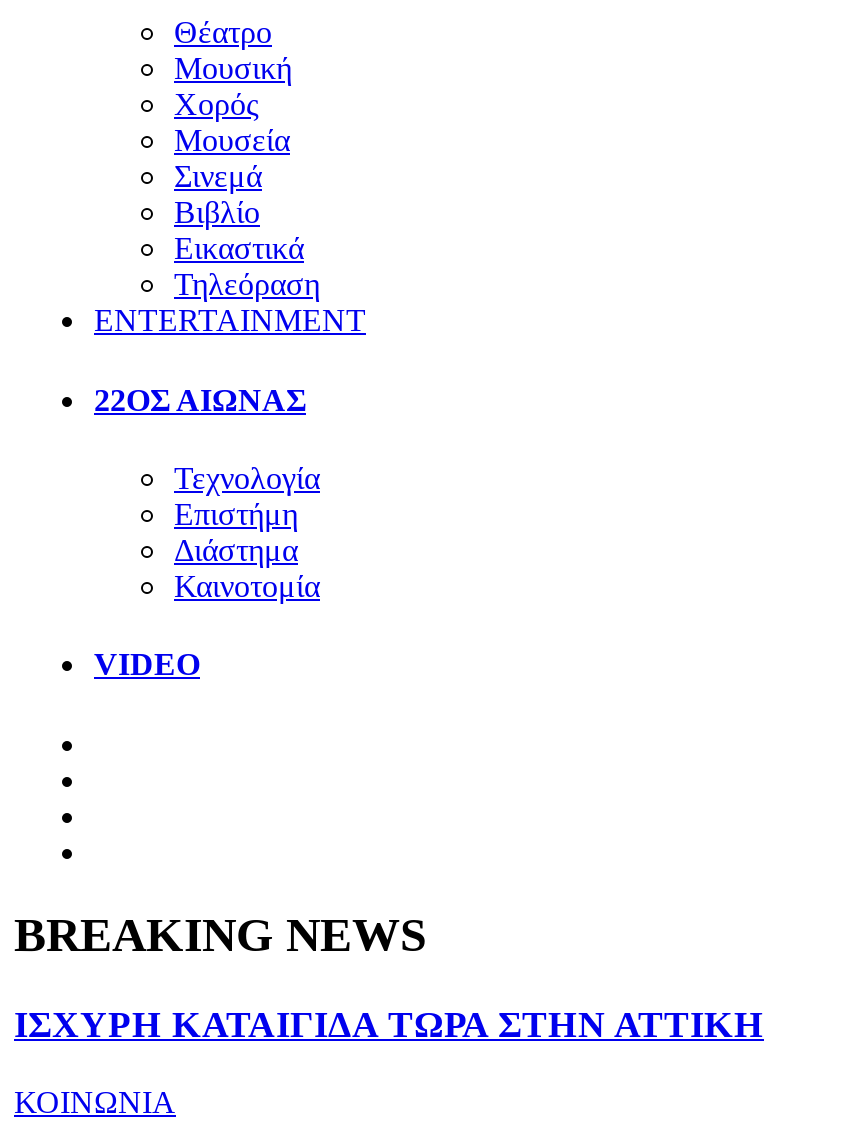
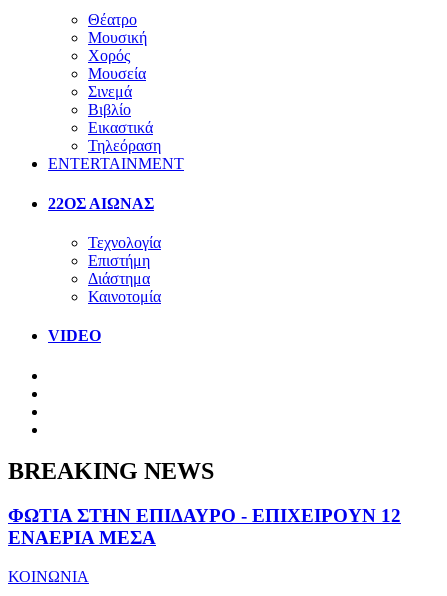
[14,1004,764,1046] ΙΣΧΥΡΗ ΚΑΤΑΙΓΙΔΑ ΤΩΡΑ ΣΤΗΝ ΑΤΤΙΚΗ -> [8,505,401,548] ΦΩΤΙΑ ΣΤΗΝ ΕΠΙΔΑΥΡΟ - ΕΠΙΧΕΙΡΟΥΝ 12 | ΕΝΑΕΡΙΑ ΜΕΣΑ

